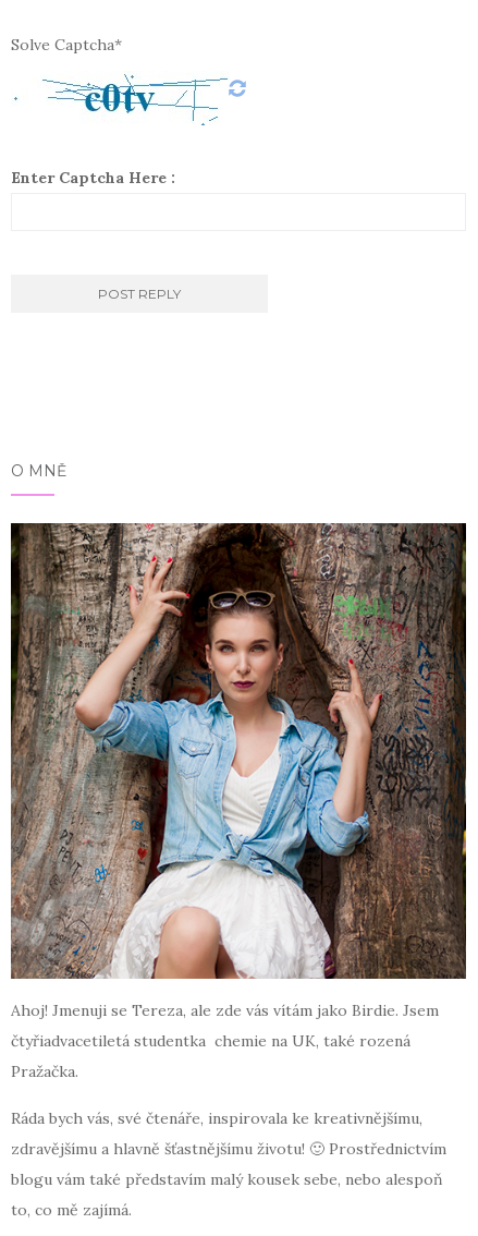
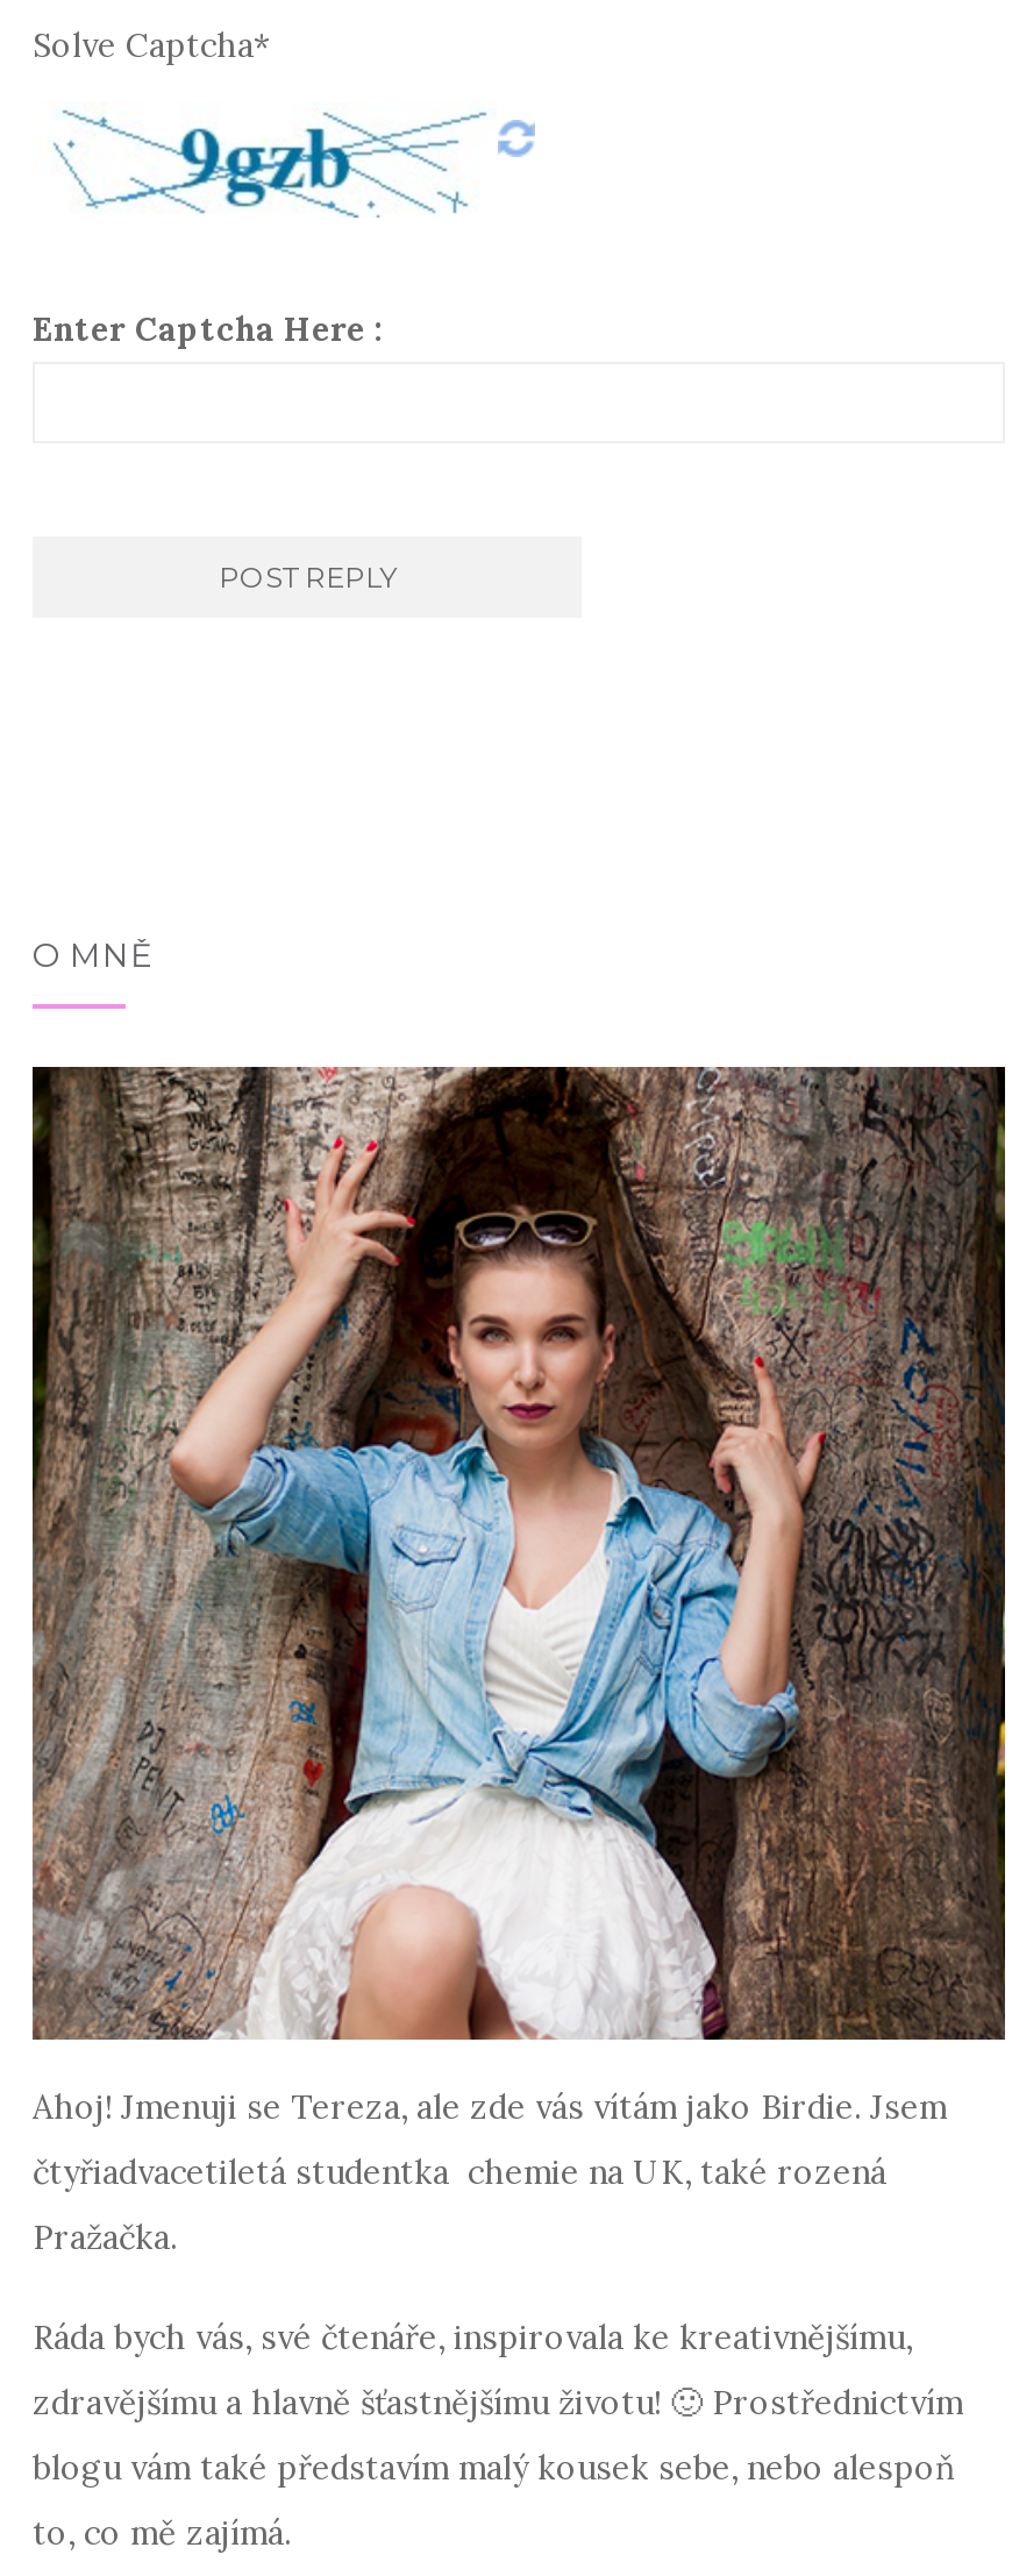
[28,74,228,126] [image] -> [42,111,470,218] [image]

